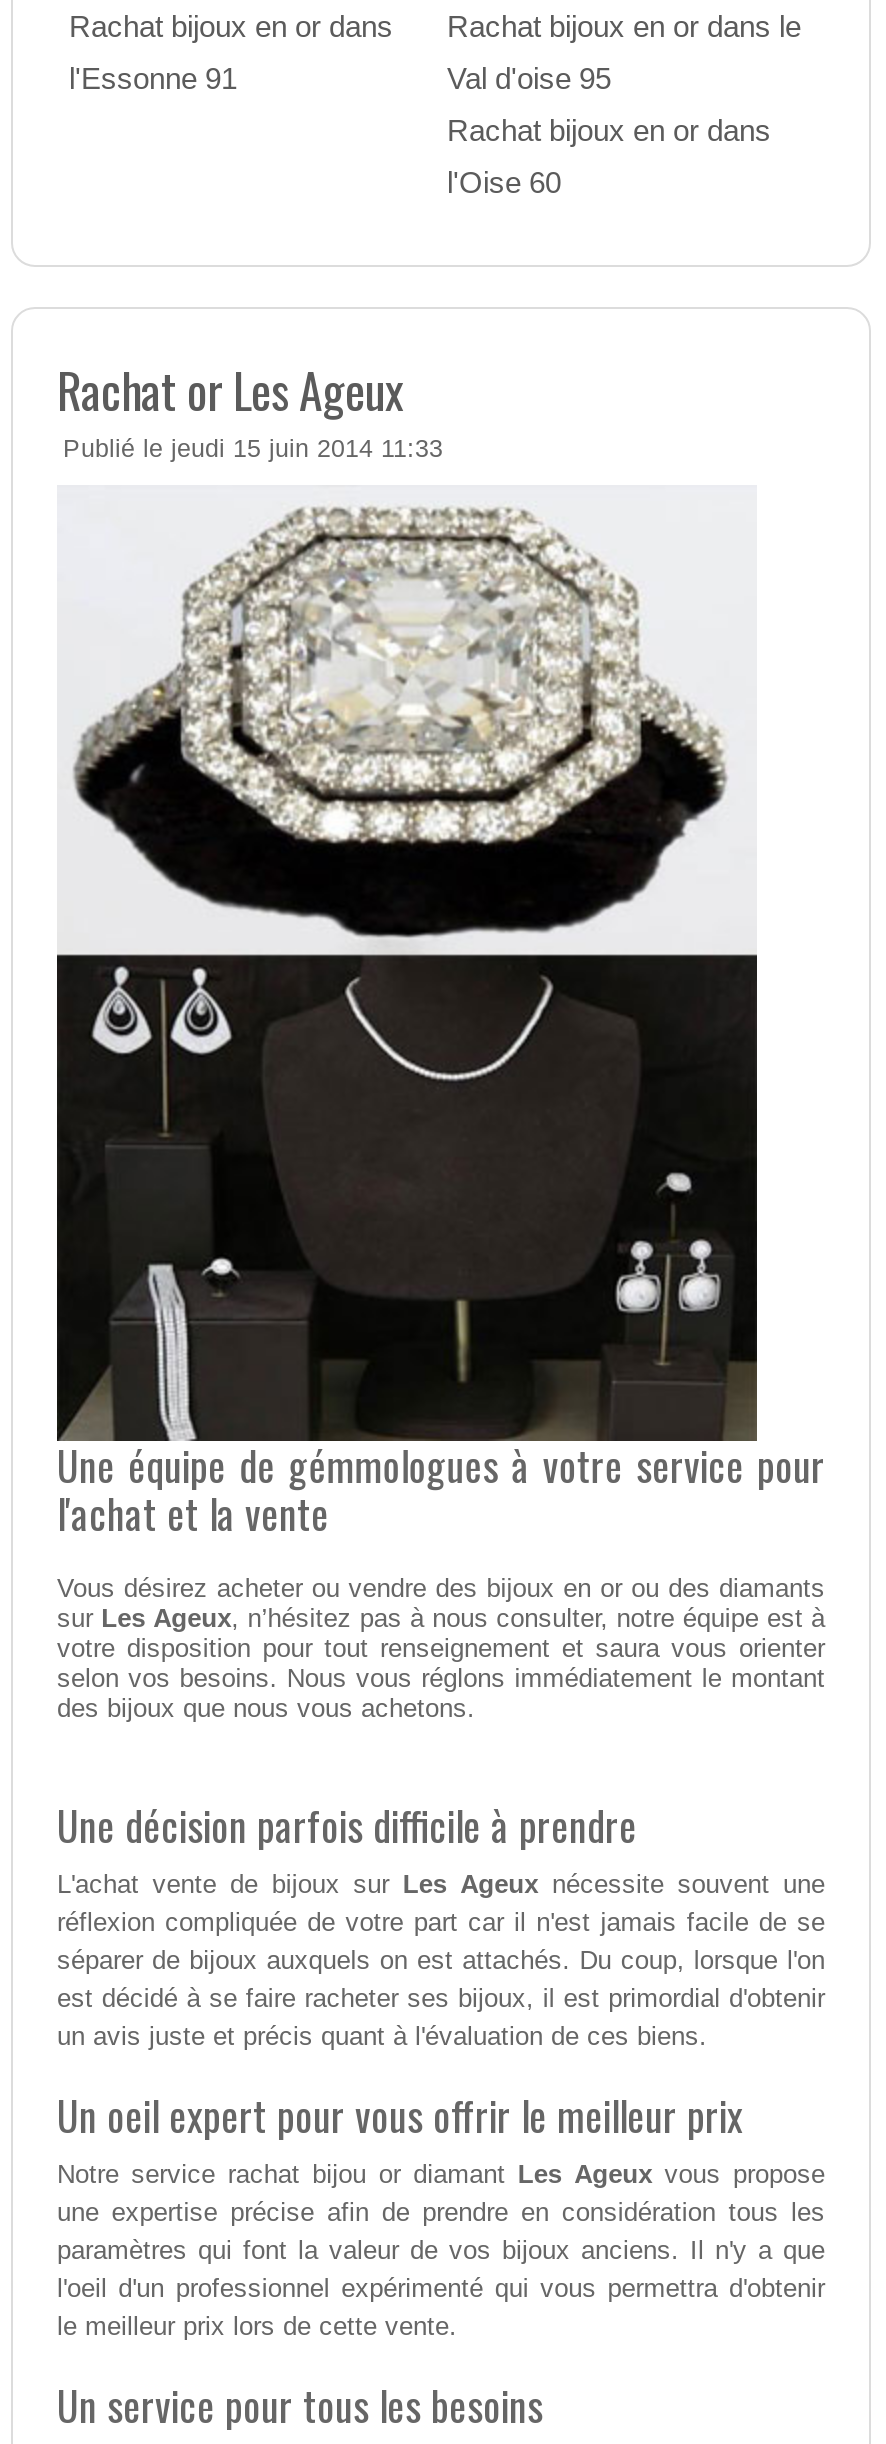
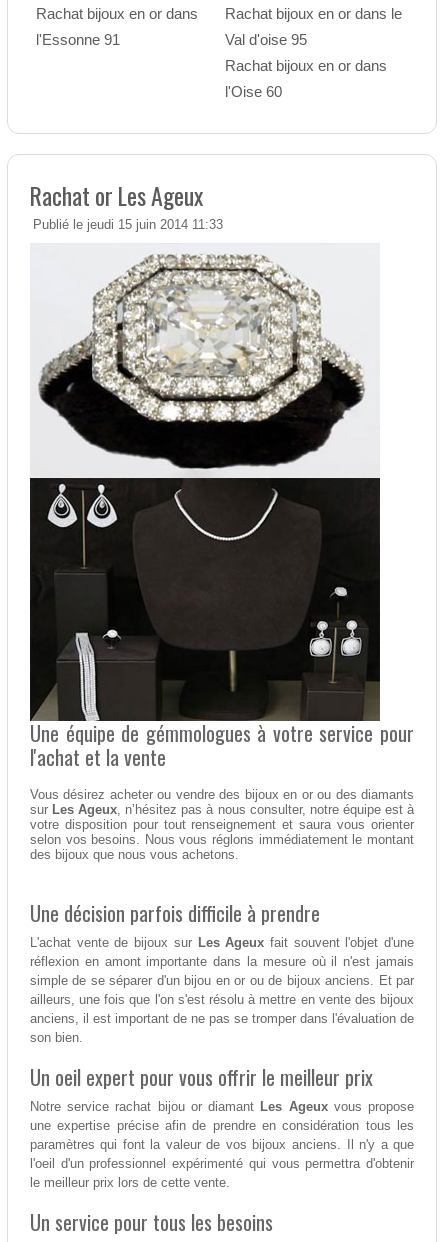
[57,1868,825,2050] L'achat vente de bijoux sur Les Ageux nécessite souvent une | réflexion compliquée de votre part car il n'est jamais facile de se | séparer de bijoux auxquels on est attachés. Du coup, lorsque l'on | est décidé à se faire racheter ses bijoux, il est primordial d'obtenir | un avis juste et précis quant à l'évaluation de ces biens. -> [30,935,414,1045] L'achat vente de bijoux sur Les Ageux fait souvent l'objet d'une | réflexion en amont importante dans la mesure où il n'est jamais | simple de se séparer d'un bijou en or ou de bijoux anciens. Et par | ailleurs, une fois que l'on s'est résolu à mettre en vente des bijoux | anciens, il est important de ne pas se tromper dans l'évaluation de | son bien.

